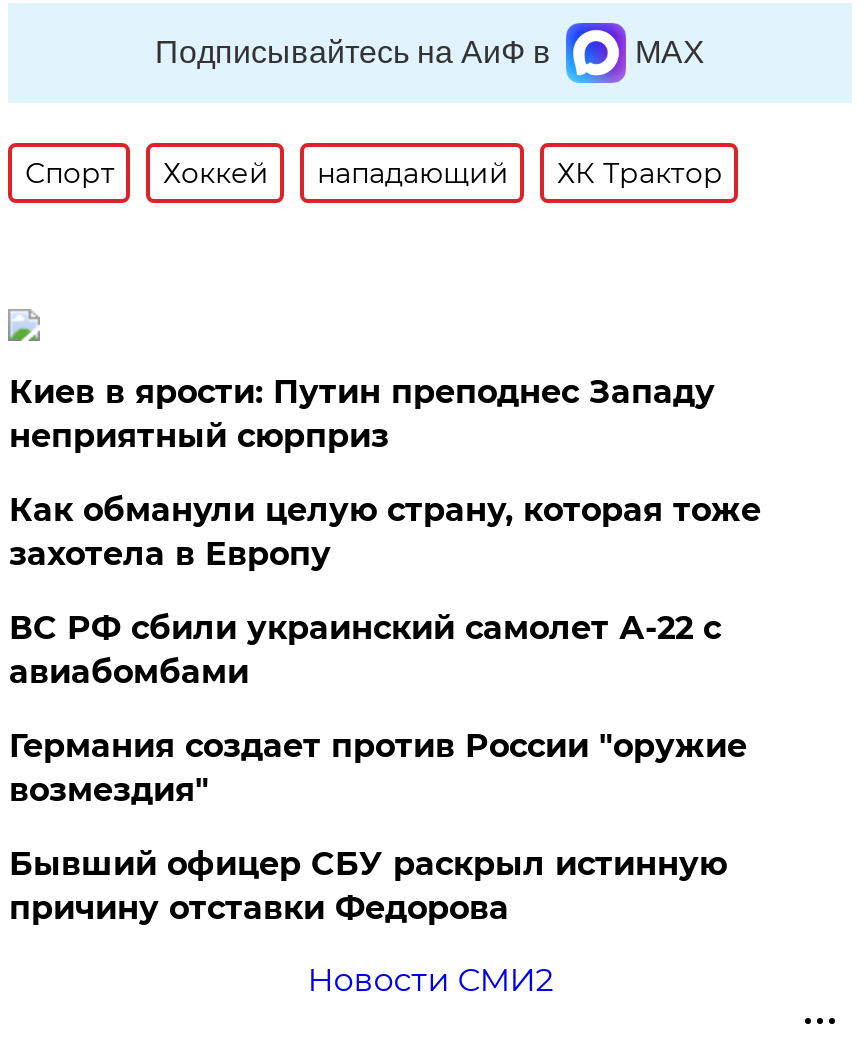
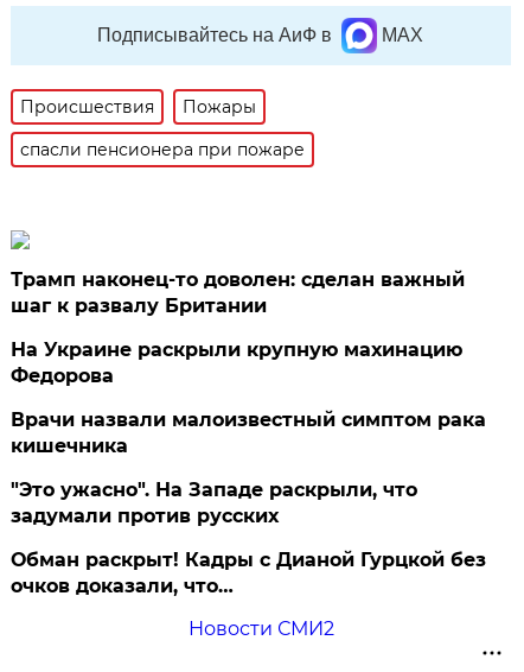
[25,155,723,191] Спорт | Хоккей | нападающий | ХК Трактор -> [21,96,305,160] Происшествия | Пожары | спасли пенсионера при пожаре
[9,373,761,927] Киев в ярости: Путин преподнес Западу | неприятный сюрприз | Как обманули целую страну, которая тоже | захотела в Европу | ВС РФ сбили украинский самолет А-22 с | авиабомбами | Германия создает против России "оружие | возмездия" | Бывший офицер СБУ раскрыл истинную | причину отставки Федорова -> [11,268,487,597] Трамп наконец-то доволен: сделан важный | шаг к развалу Британии | На Украине раскрыли крупную махинацию | Федорова | Врачи назвали малоизвестный симптом рака | кишечника | "Это ужасно". На Западе раскрыли, что | задумали против русских | Обман раскрыт! Кадры с Дианой Гурцкой без | очков доказали, что…

